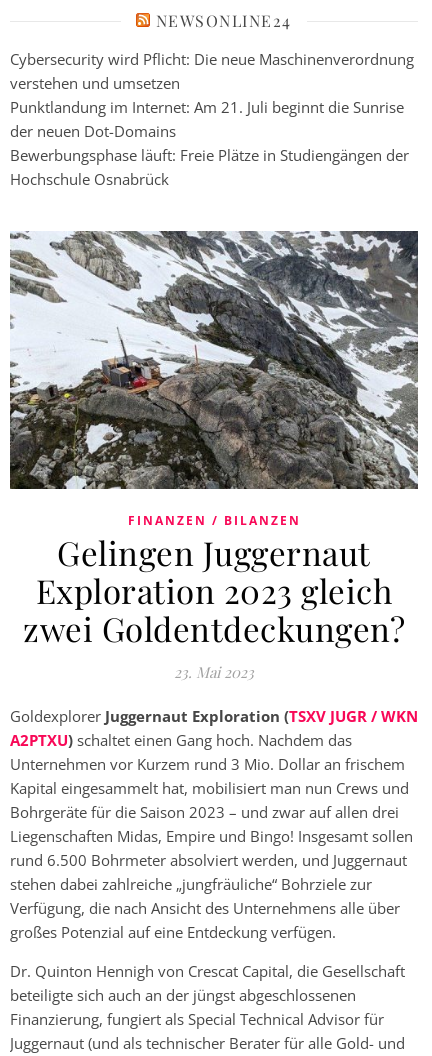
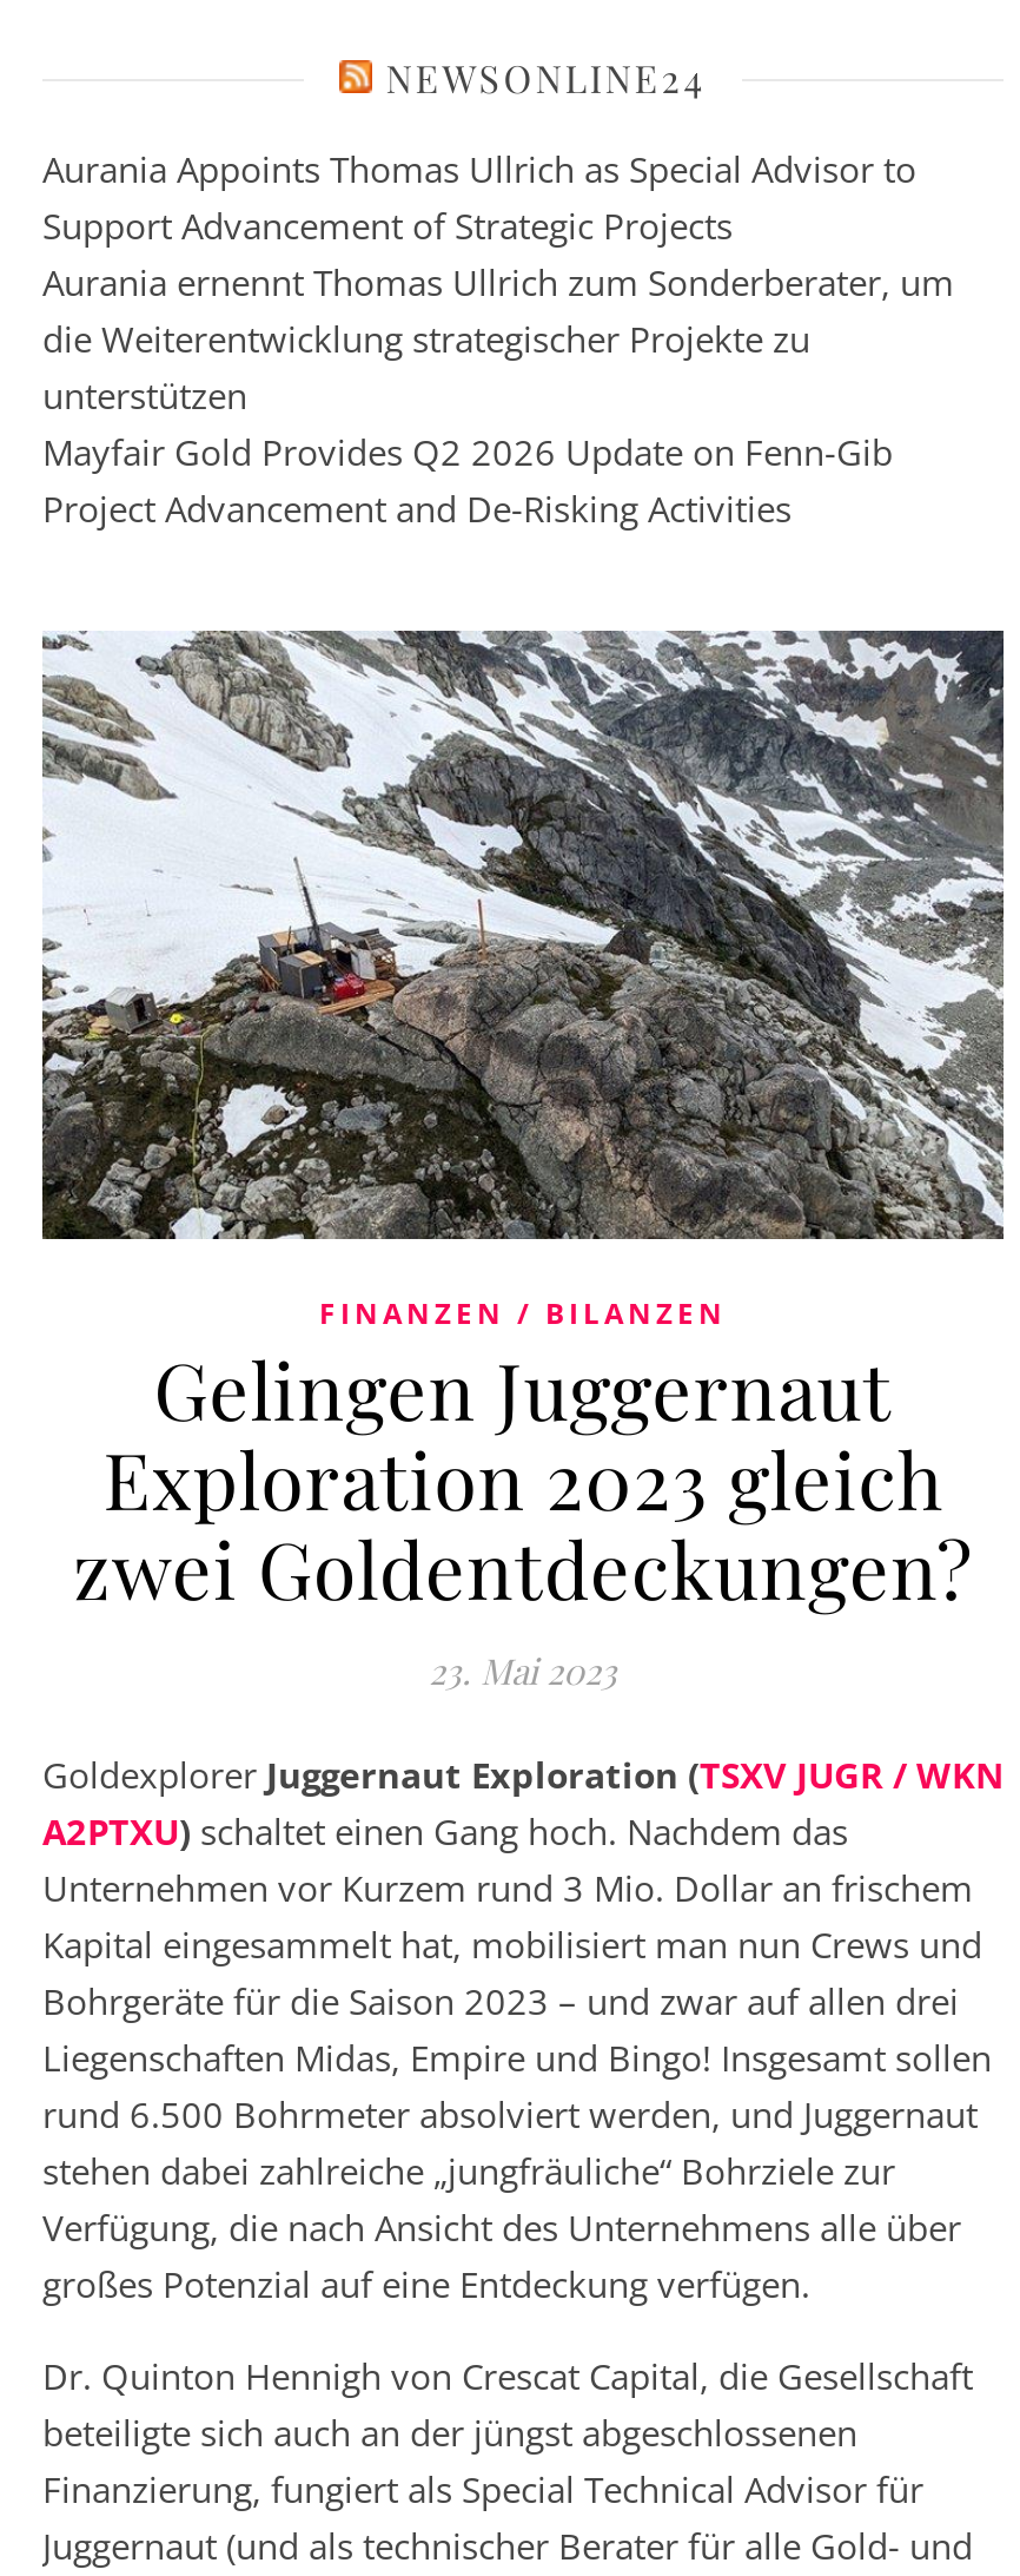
[10,49,414,189] Cybersecurity wird Pflicht: Die neue Maschinenverordnung | verstehen und umsetzen | Punktlandung im Internet: Am 21. Juli beginnt die Sunrise | der neuen Dot-Domains | Bewerbungsphase läuft: Freie Plätze in Studiengängen der | Hochschule Osnabrück -> [42,145,954,532] Aurania Appoints Thomas Ullrich as Special Advisor to | Support Advancement of Strategic Projects | Aurania ernennt Thomas Ullrich zum Sonderberater, um | die Weiterentwicklung strategischer Projekte zu | unterstützen | Mayfair Gold Provides Q2 2026 Update on Fenn-Gib | Project Advancement and De-Risking Activities

